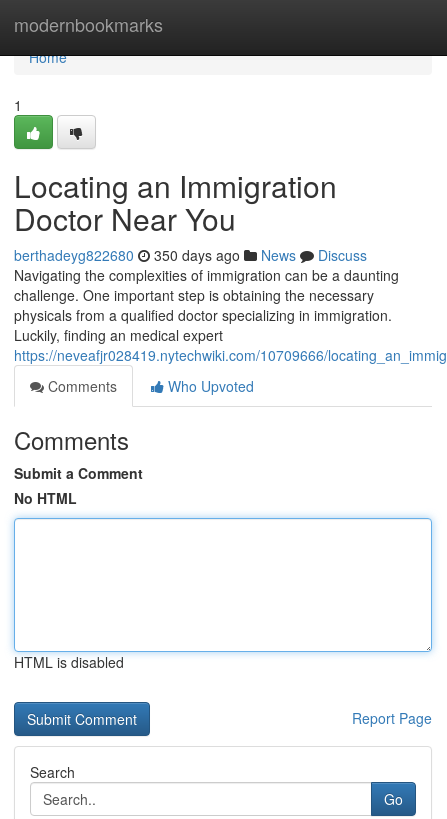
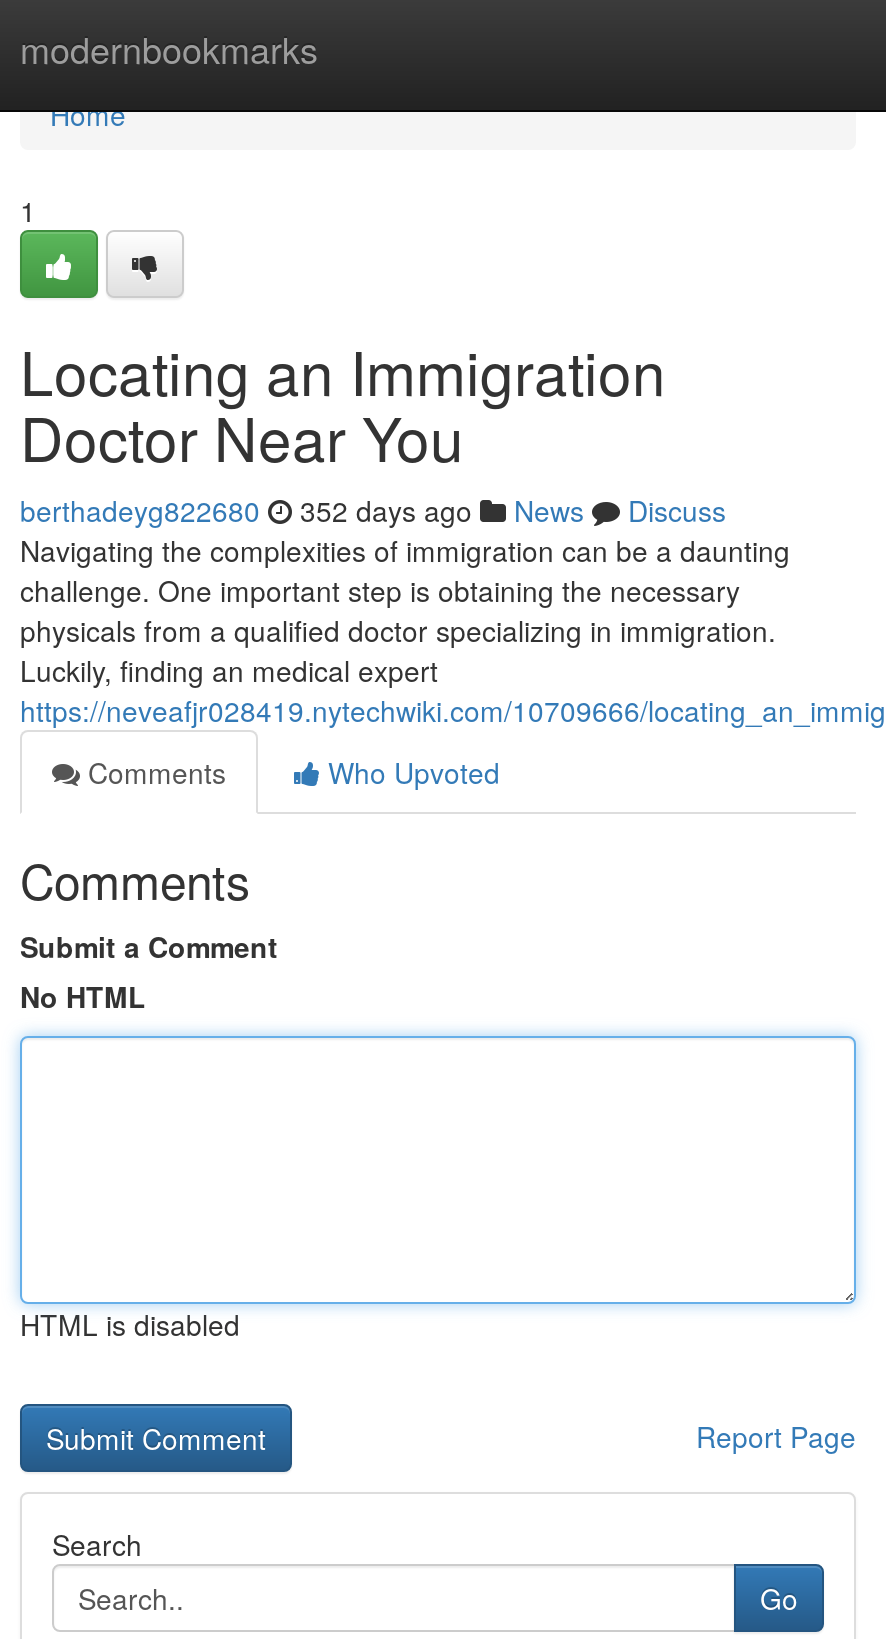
[14,245,367,265] berthadeyg822680 350 days ago News Discuss -> [20,490,726,530] berthadeyg822680 352 days ago News Discuss

